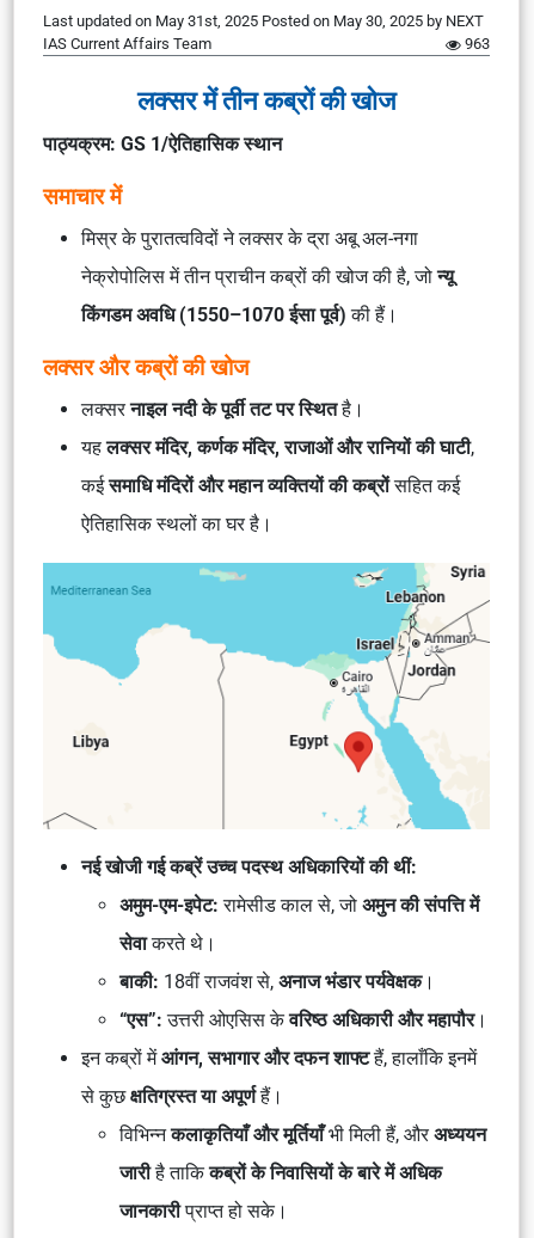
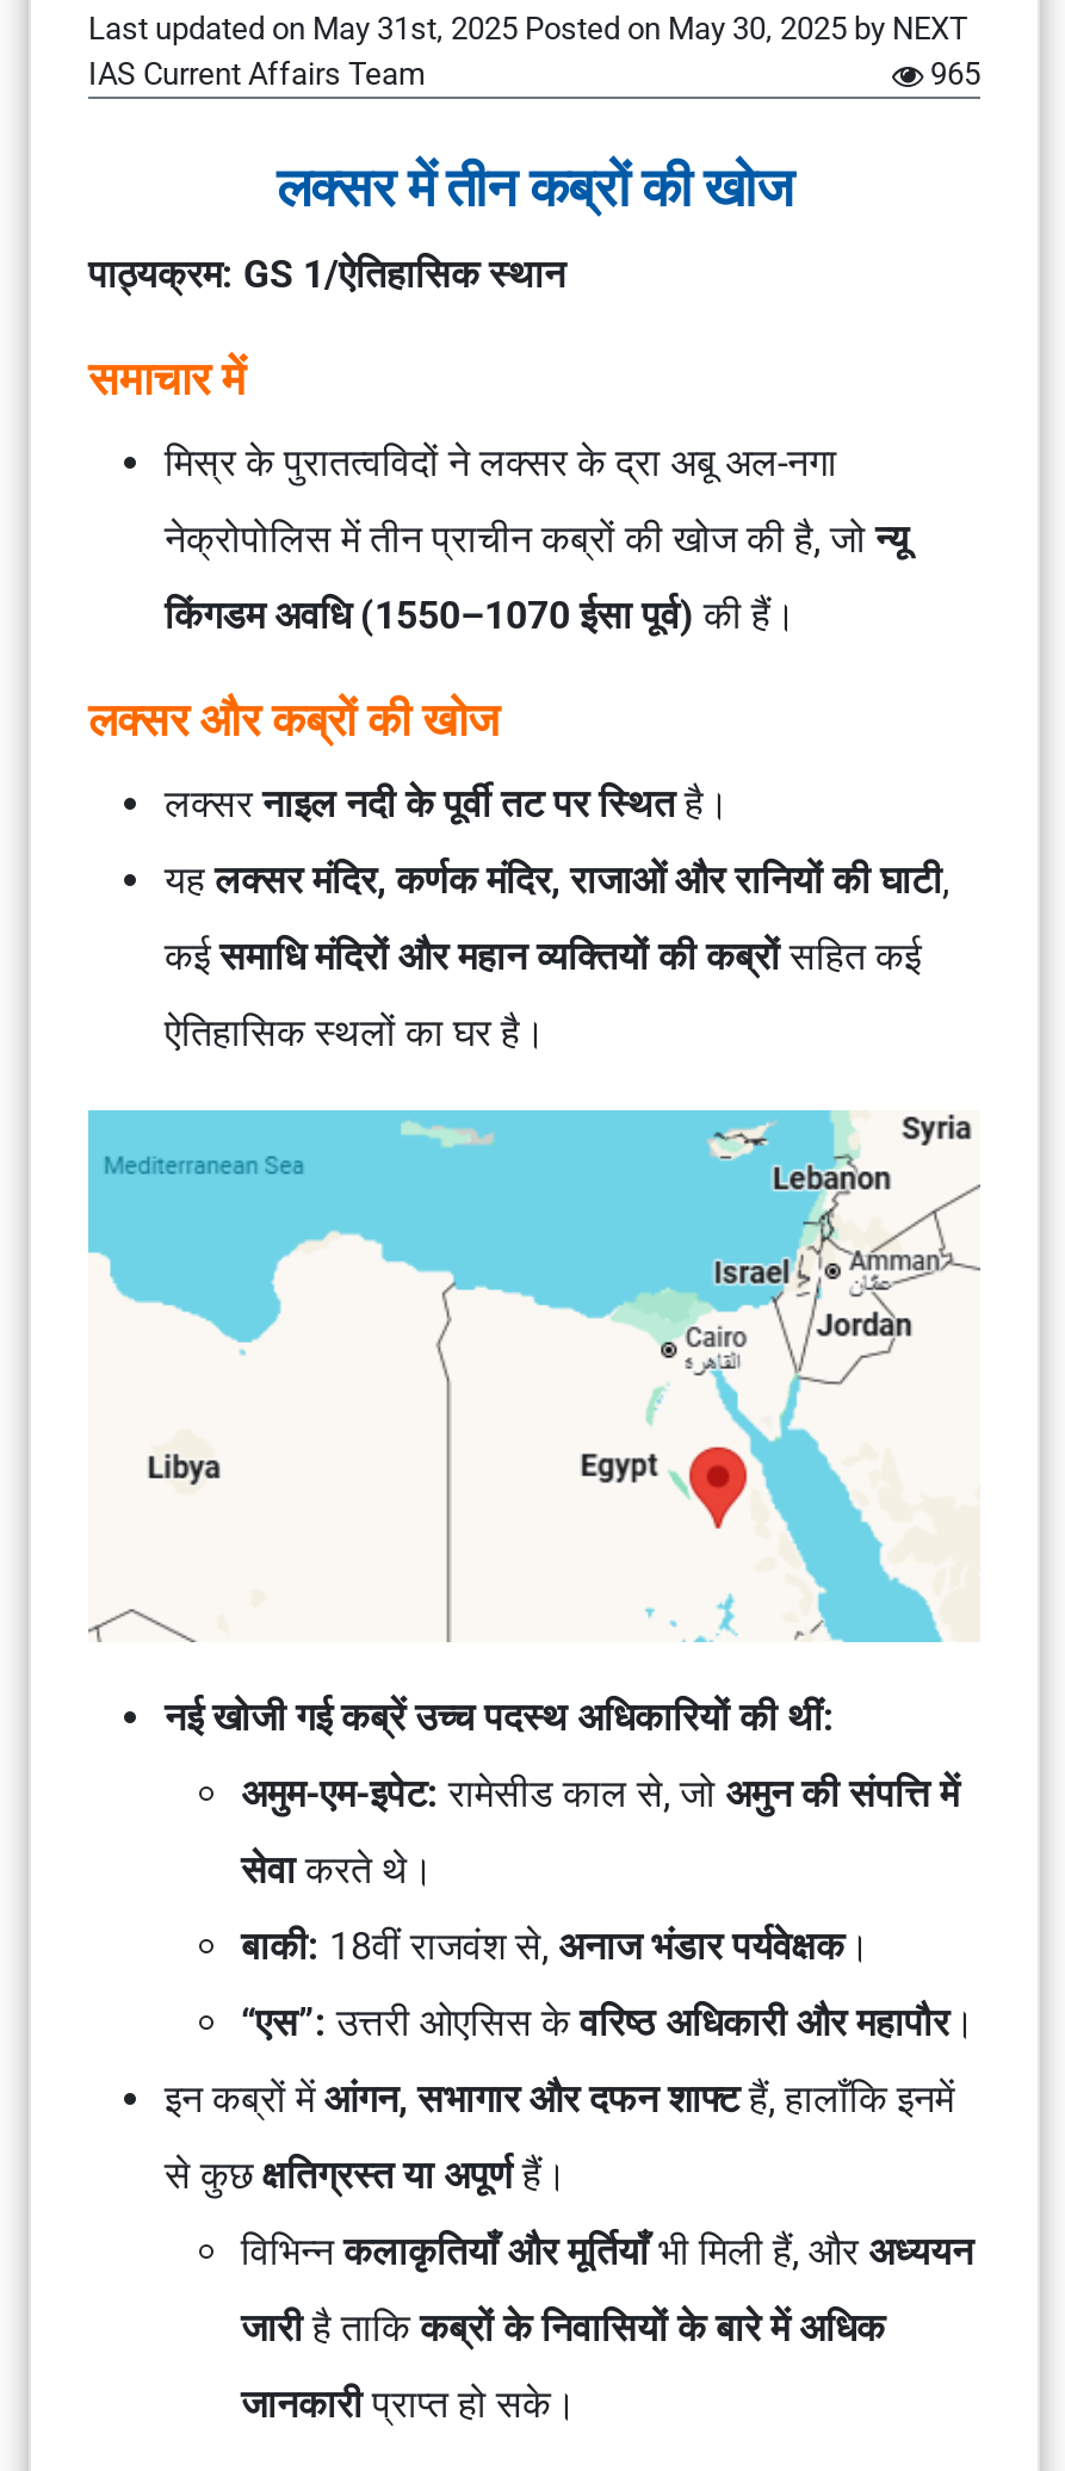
[461,35,490,53] 963 -> [923,56,980,92] 965

